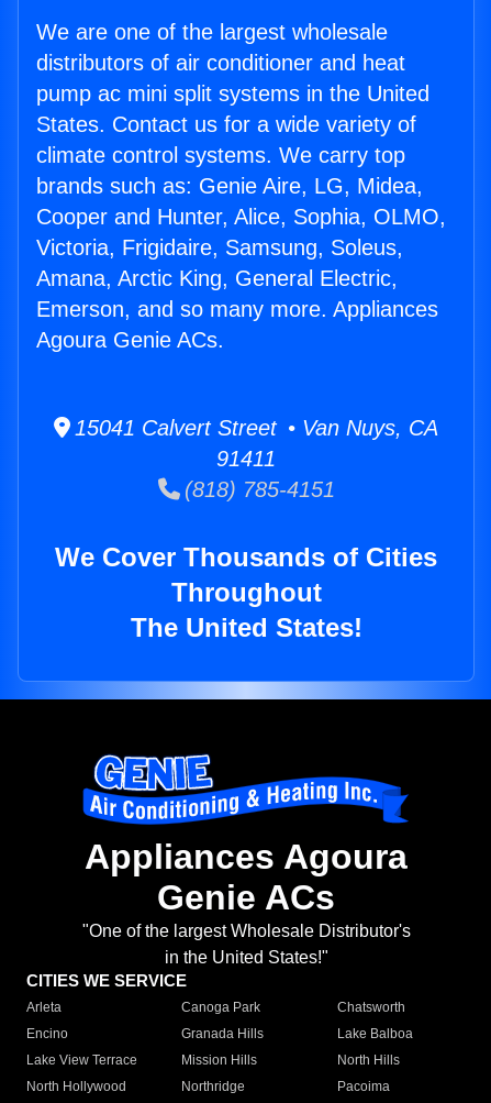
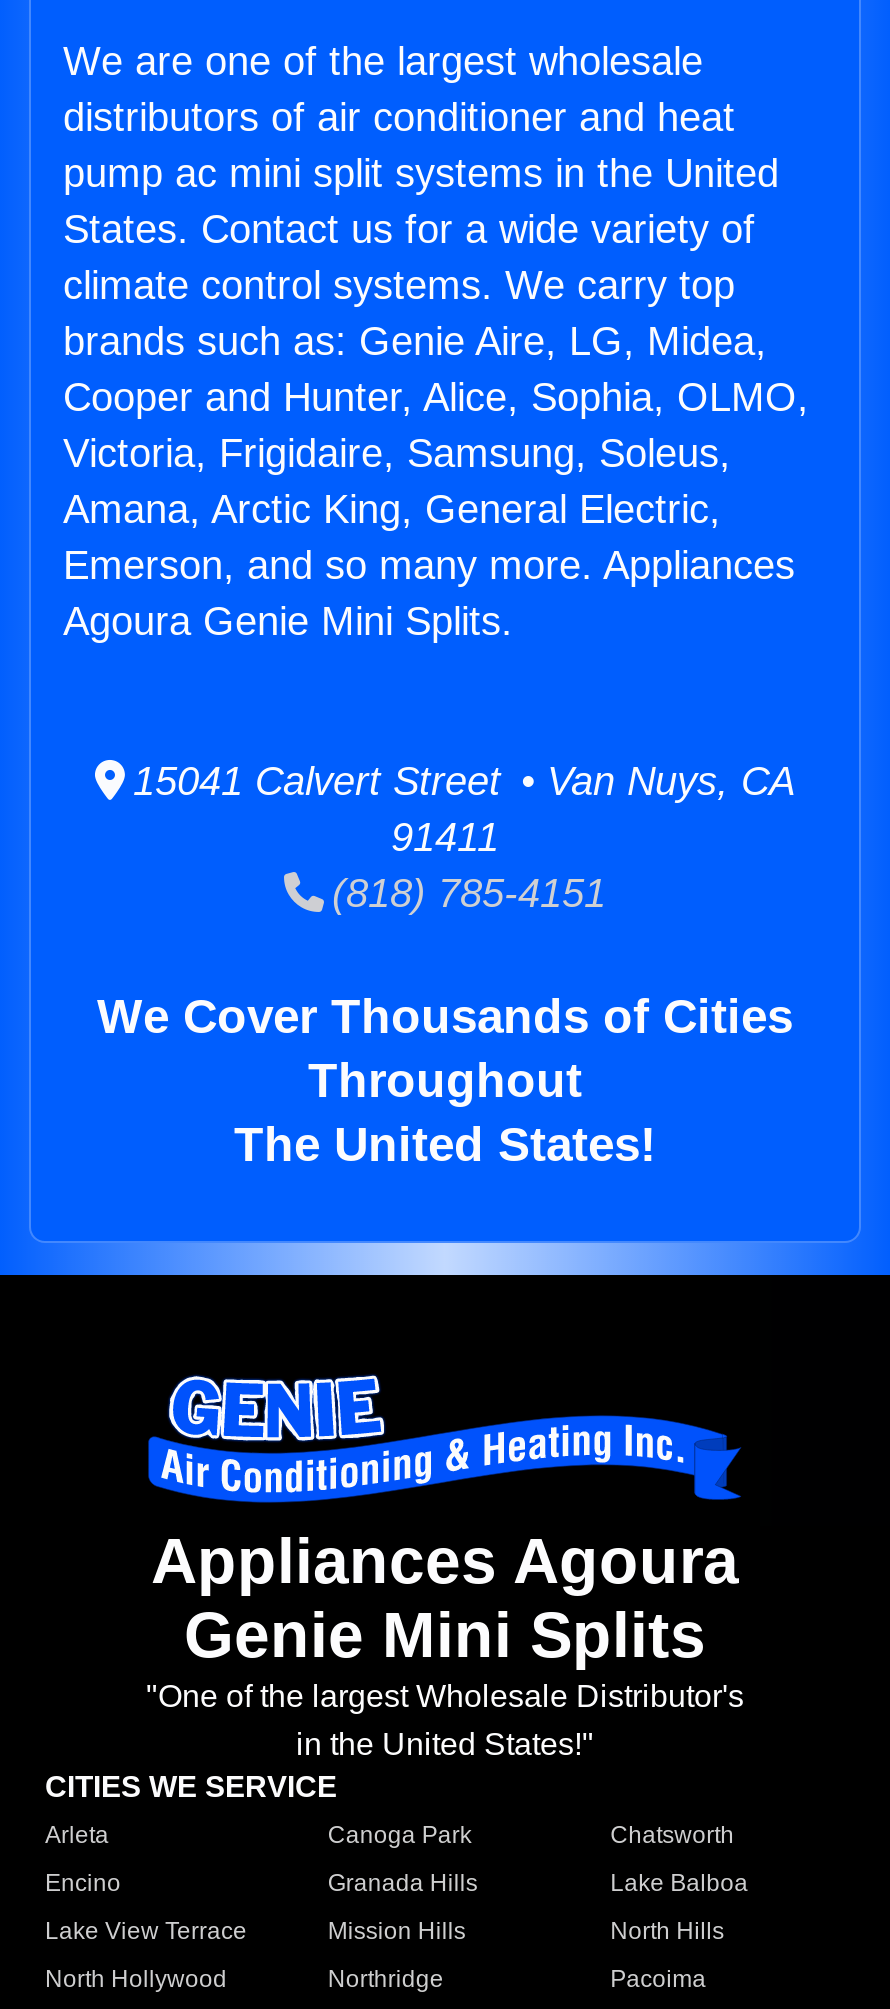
[36,328,224,352] Agoura Genie ACs. -> [63,599,513,643] Agoura Genie Mini Splits.
[157,878,335,917] Genie ACs -> [184,1600,706,1672] Genie Mini Splits

